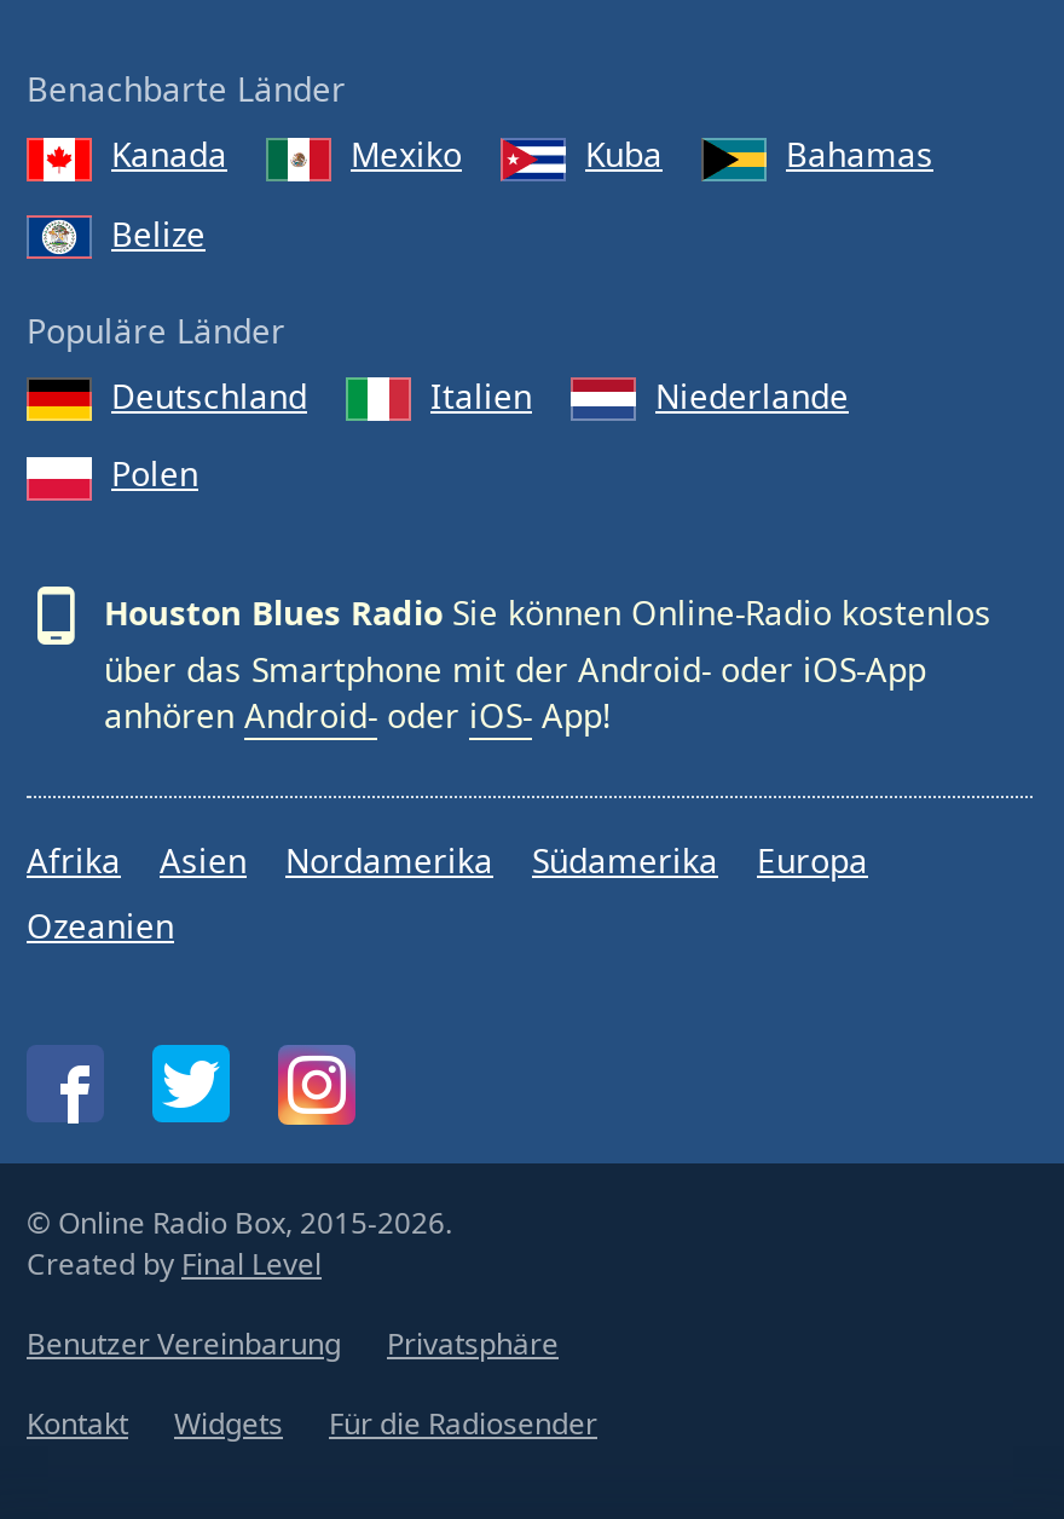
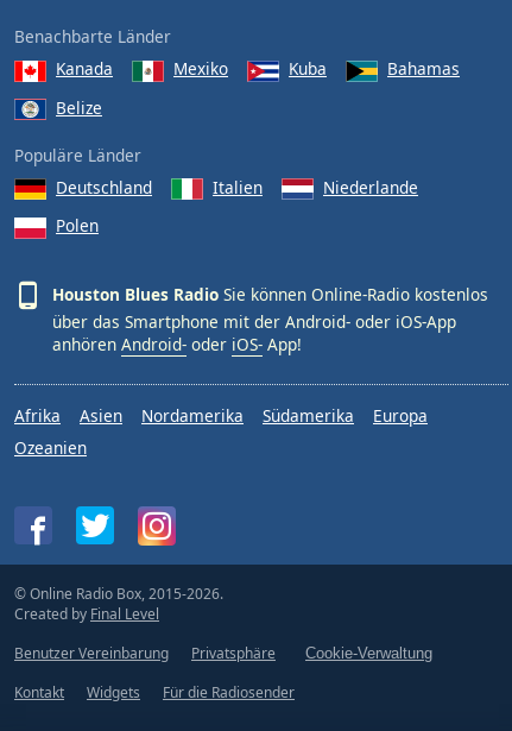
none -> [305,644,432,662] Cookie-Verwaltung

